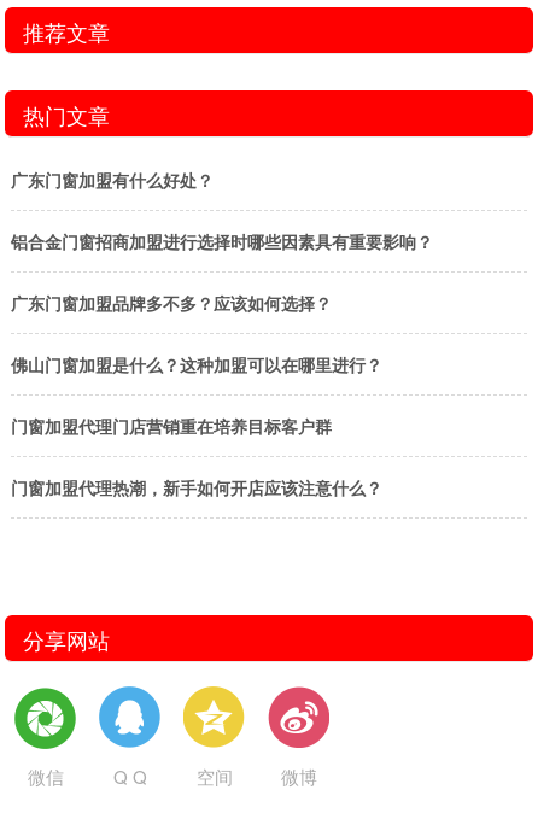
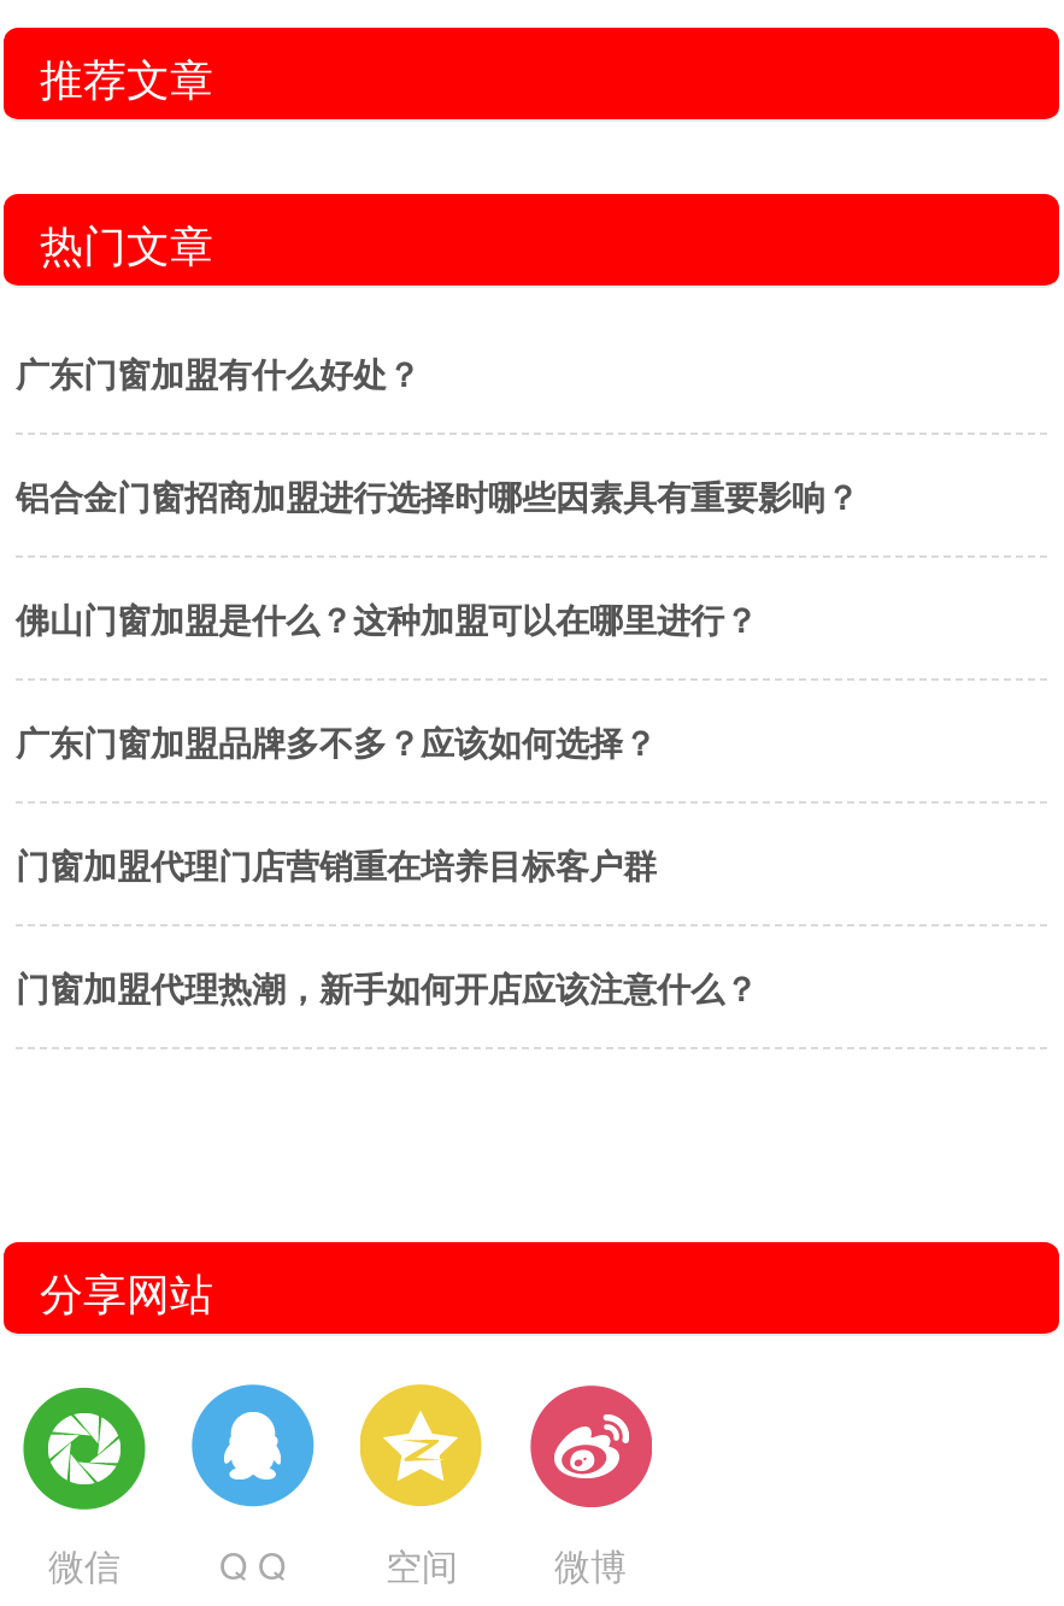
moved [11,291,332,315] -> [16,717,657,765]: 广东门窗加盟品牌多不多？应该如何选择？
moved [11,352,382,376] -> [16,594,758,642]: 佛山门窗加盟是什么？这种加盟可以在哪里进行？

